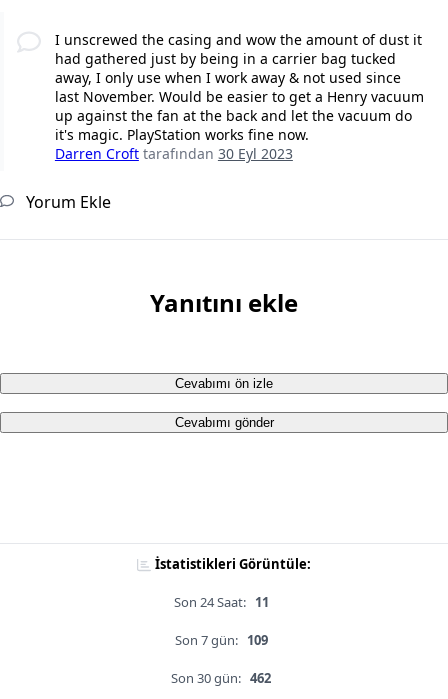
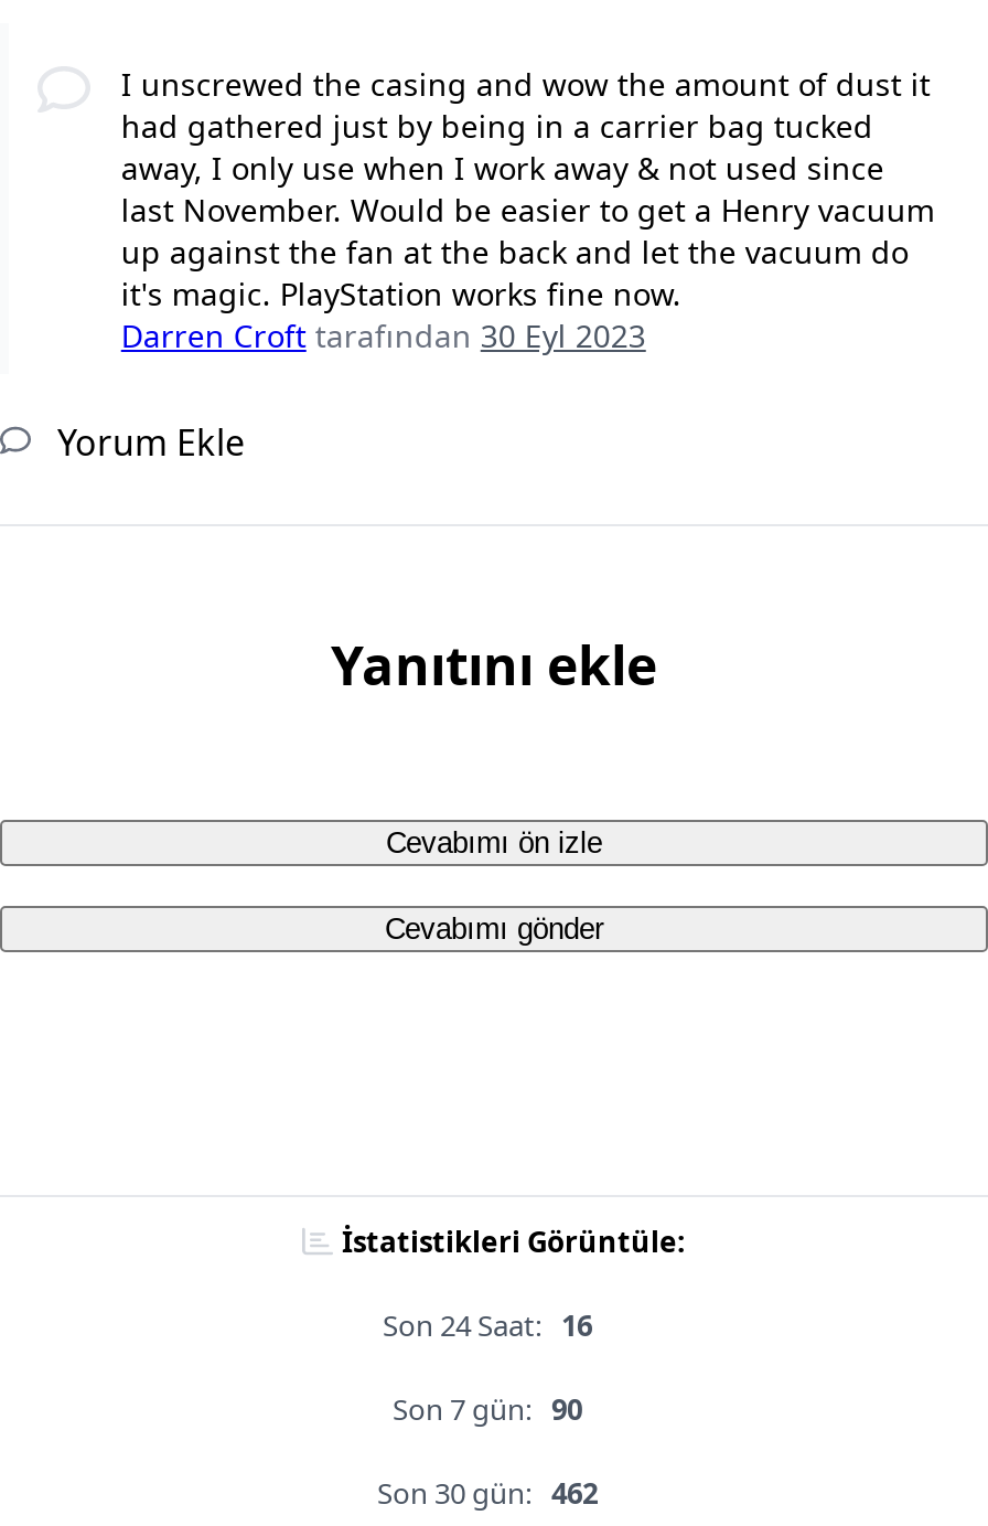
[173,593,268,611] Son 24 Saat: 11 -> [383,1306,592,1346] Son 24 Saat: 16
[174,631,267,649] Son 7 gün: 109 -> [393,1390,582,1430] Son 7 gün: 90

